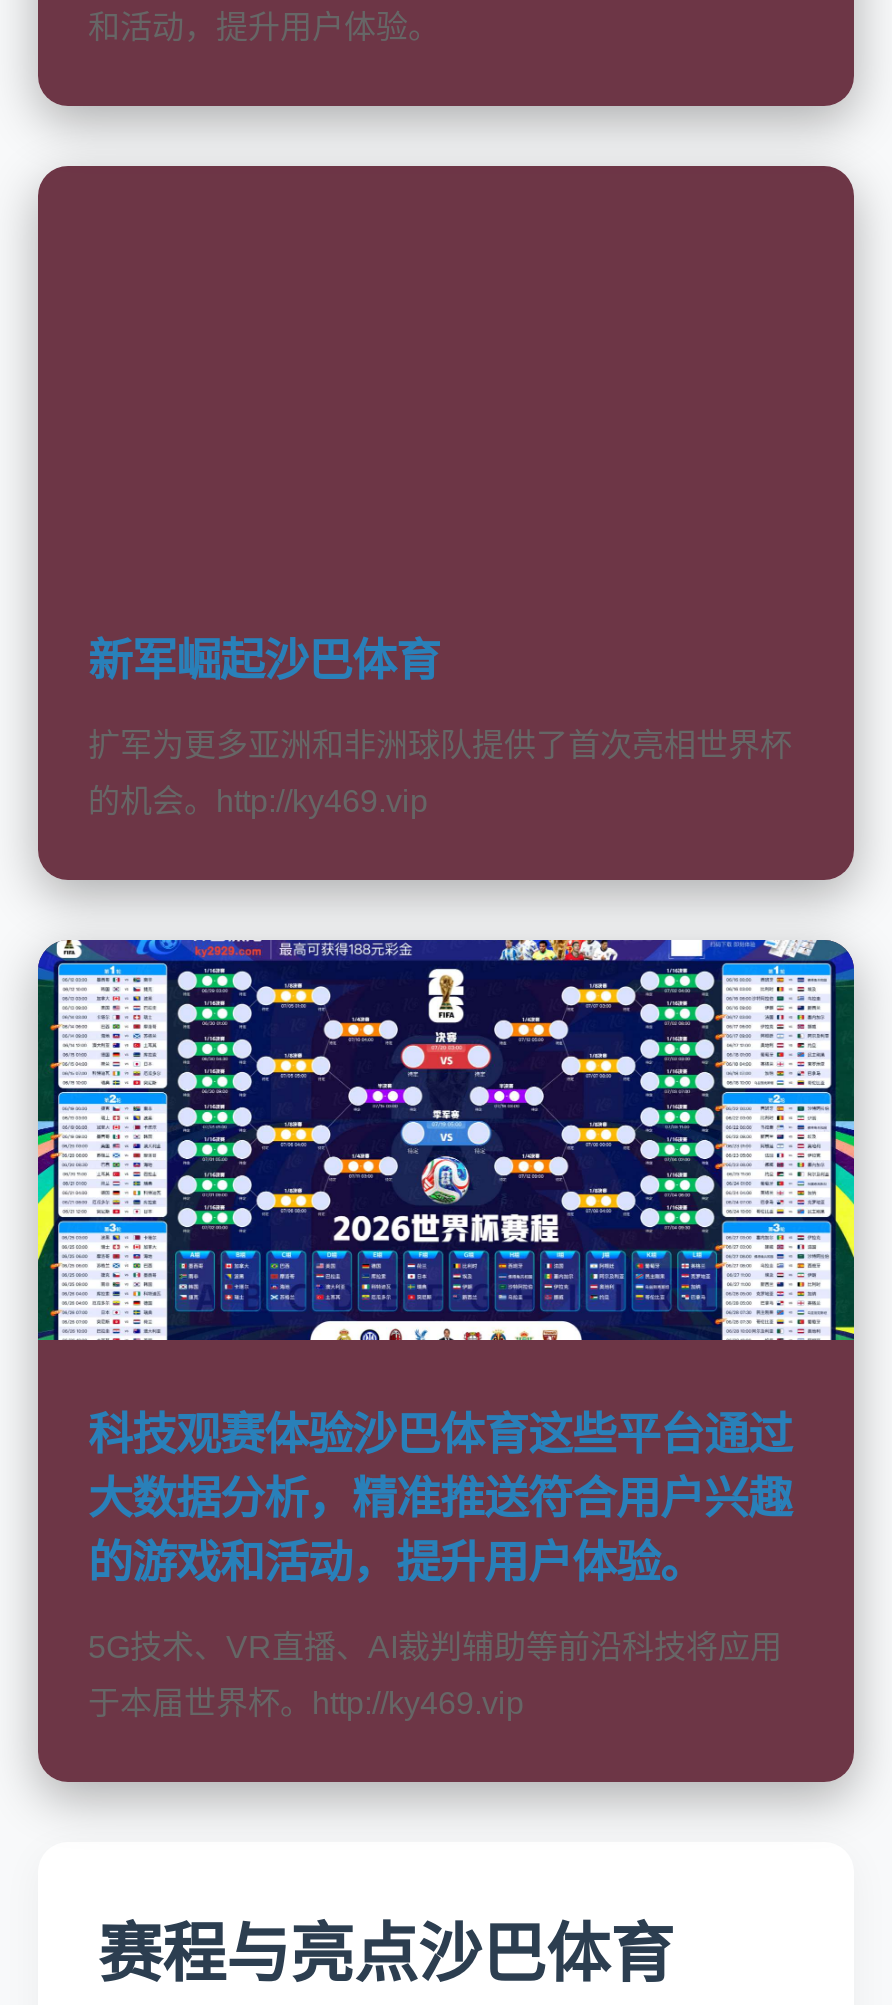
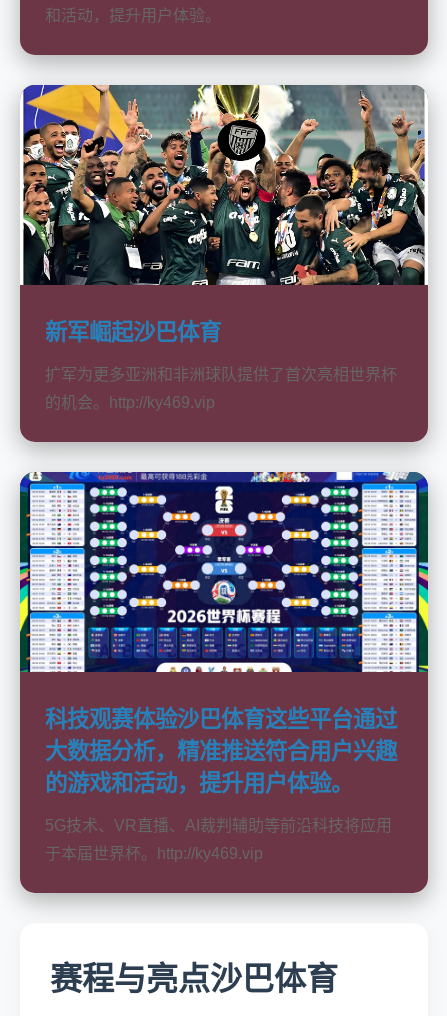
none -> [20,84,428,286] [image]

